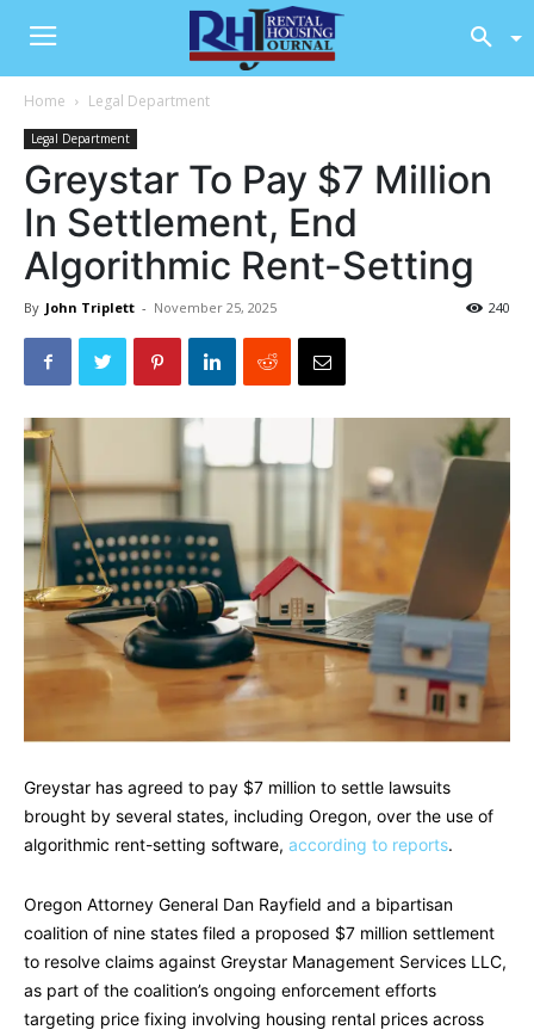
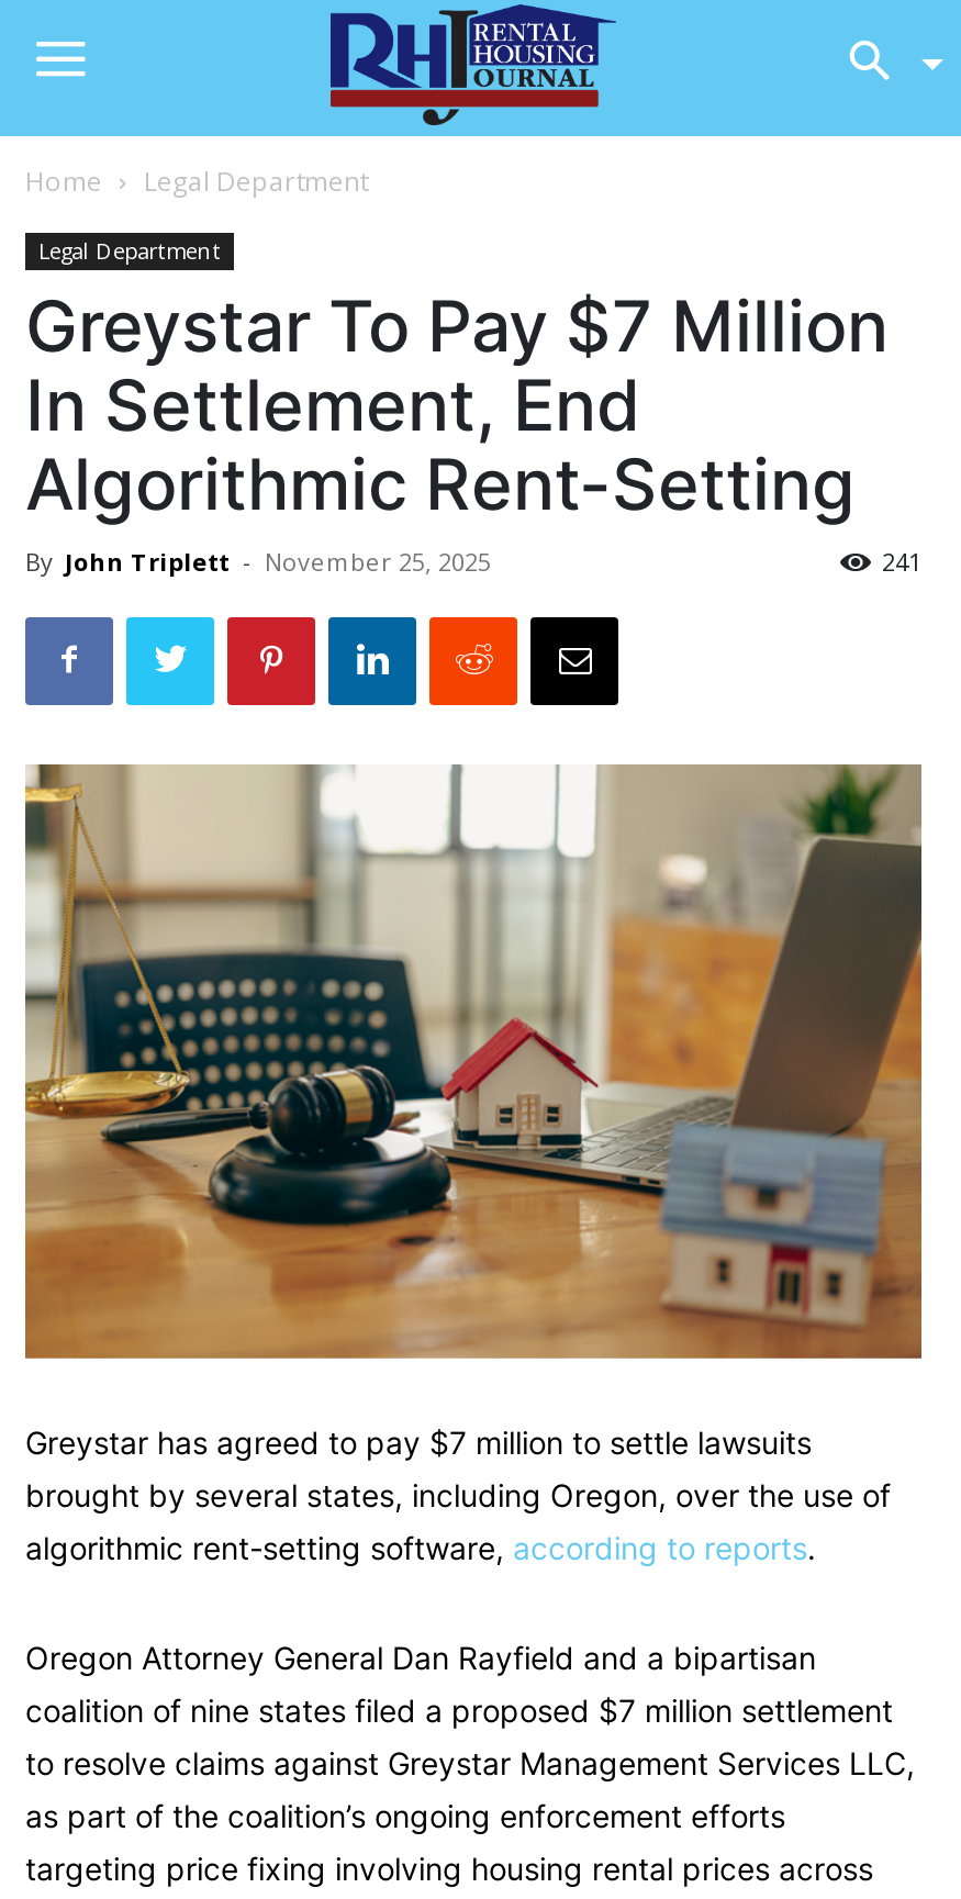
[489,299,510,317] 240 -> [882,544,921,577] 241

